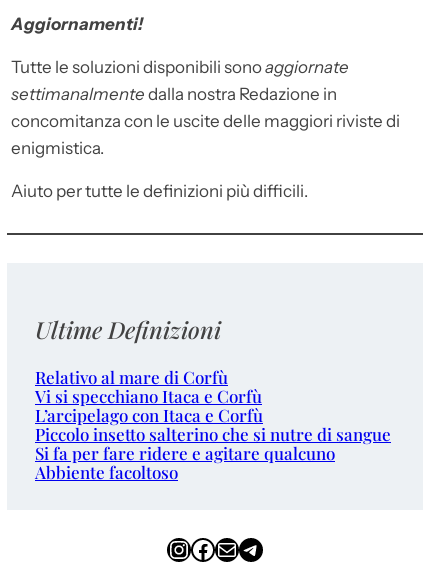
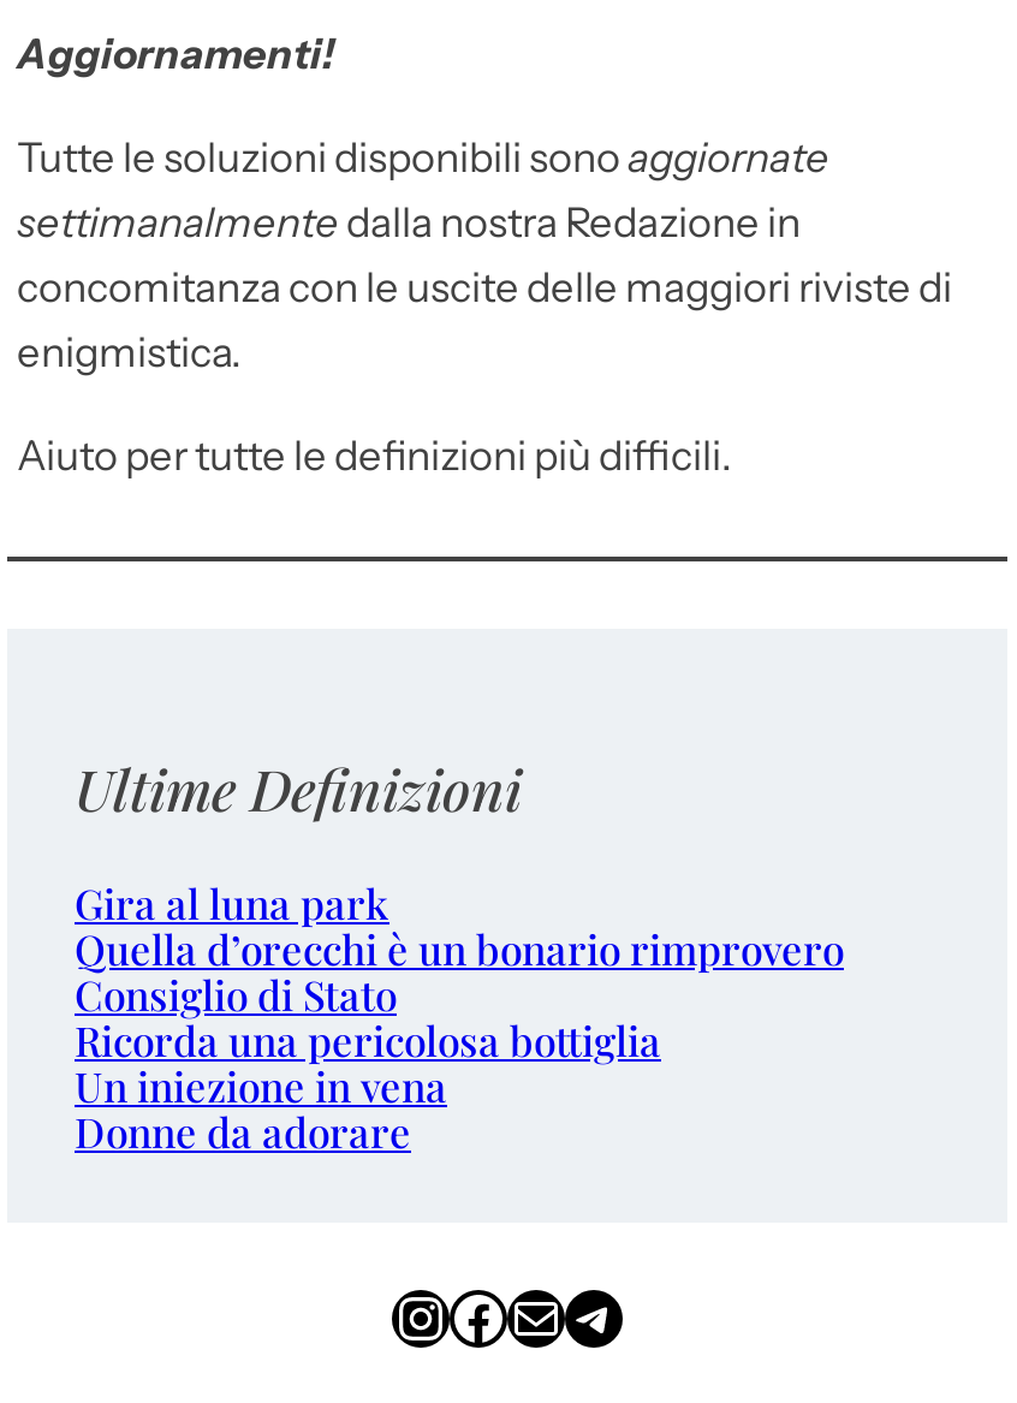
[35,366,391,483] Relativo al mare di Corfù | Vi si specchiano Itaca e Corfù | L’arcipelago con Itaca e Corfù | Piccolo insetto salterino che si nutre di sangue | Si fa per fare ridere e agitare qualcuno | Abbiente facoltoso -> [75,876,844,1158] Gira al luna park | Quella d’orecchi è un bonario rimprovero | Consiglio di Stato | Ricorda una pericolosa bottiglia | Un iniezione in vena | Donne da adorare

